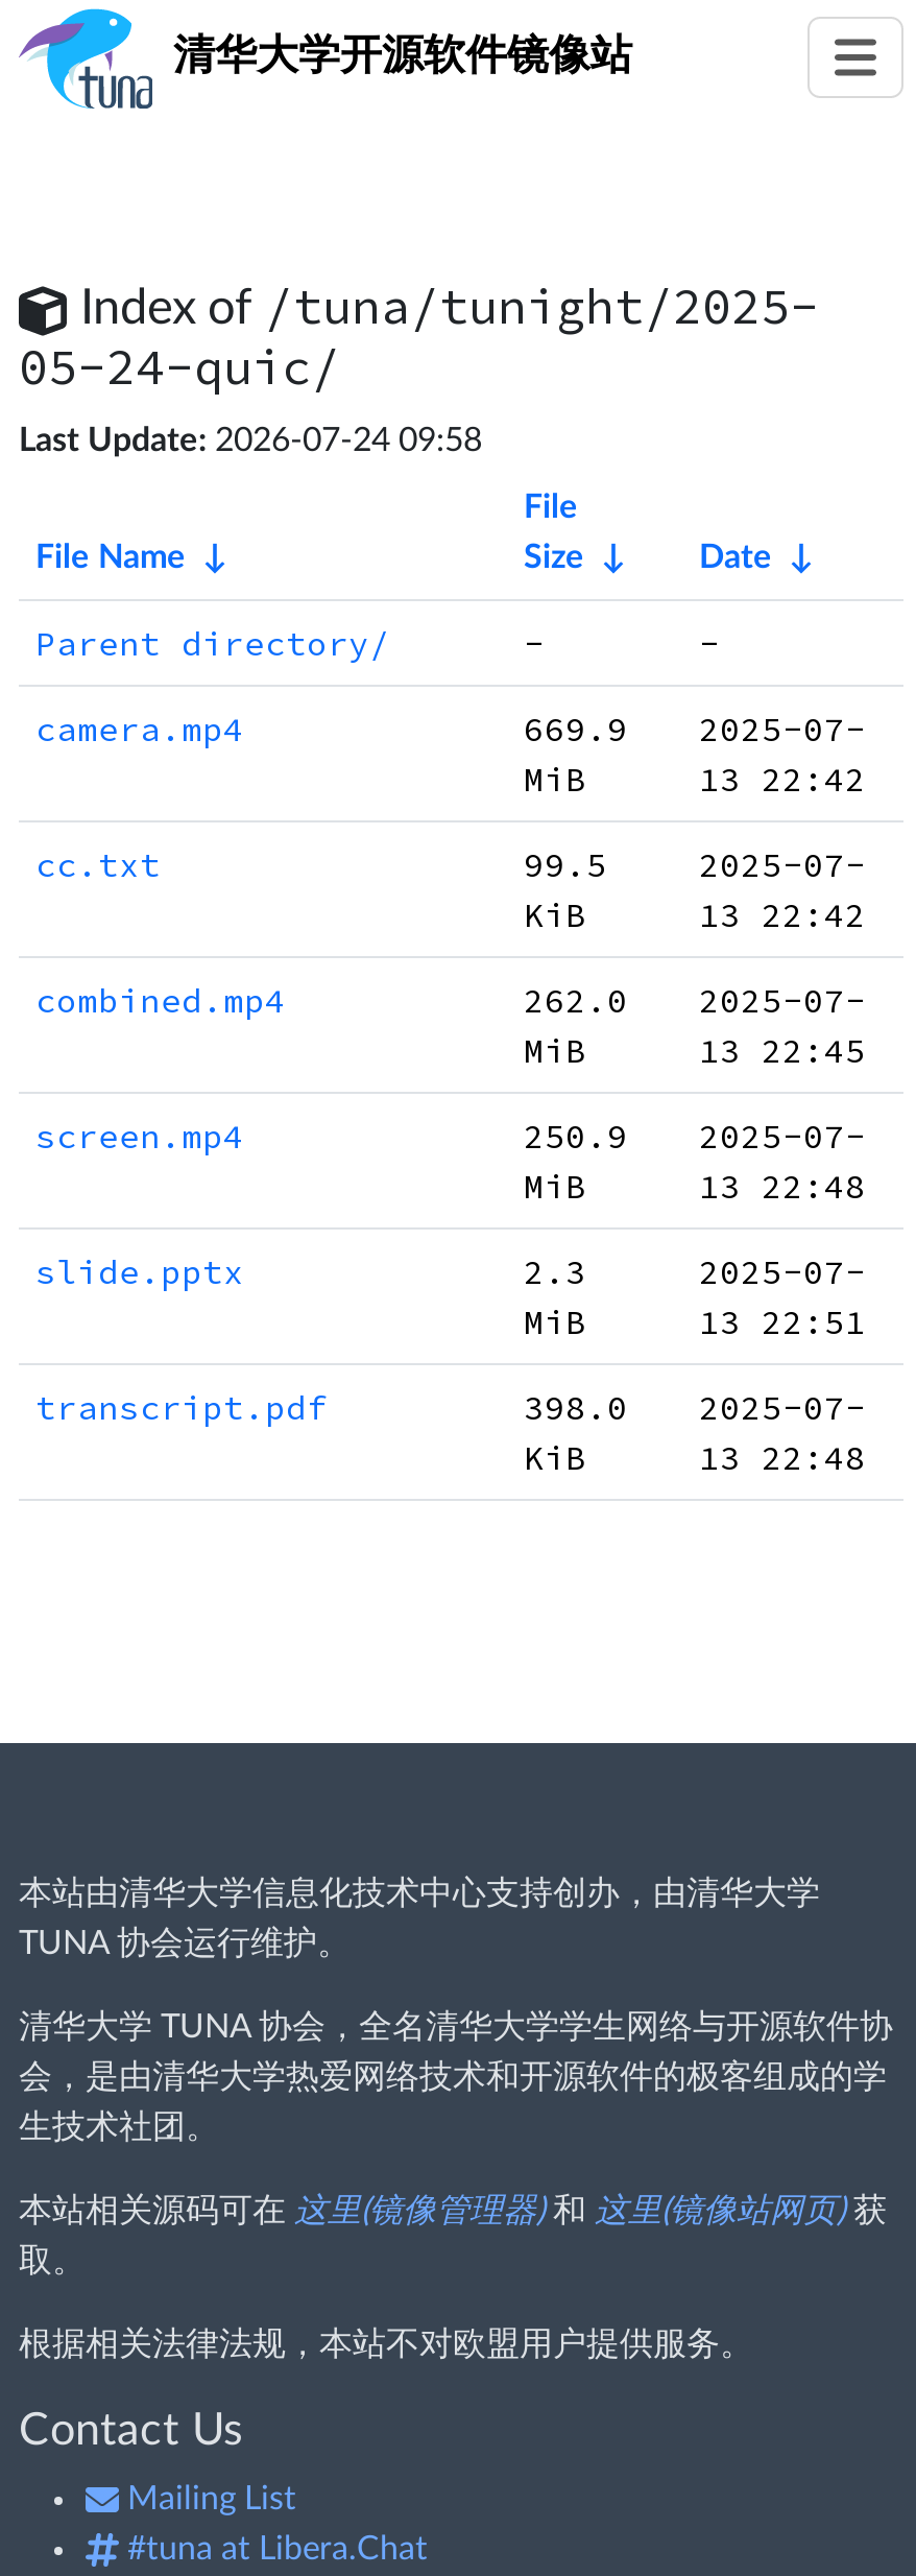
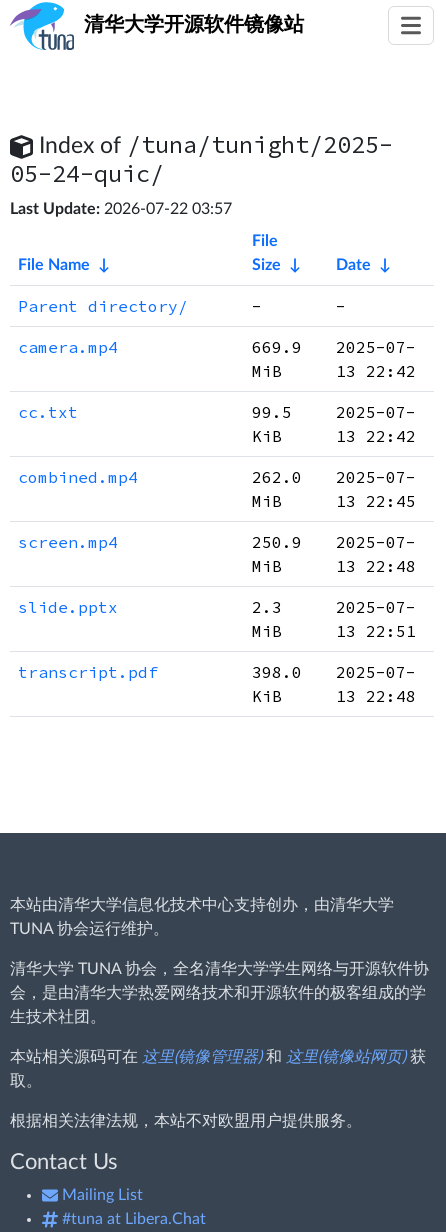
[19,424,482,457] Last Update: 2026-07-24 09:58 -> [10,201,232,217] Last Update: 2026-07-22 03:57

